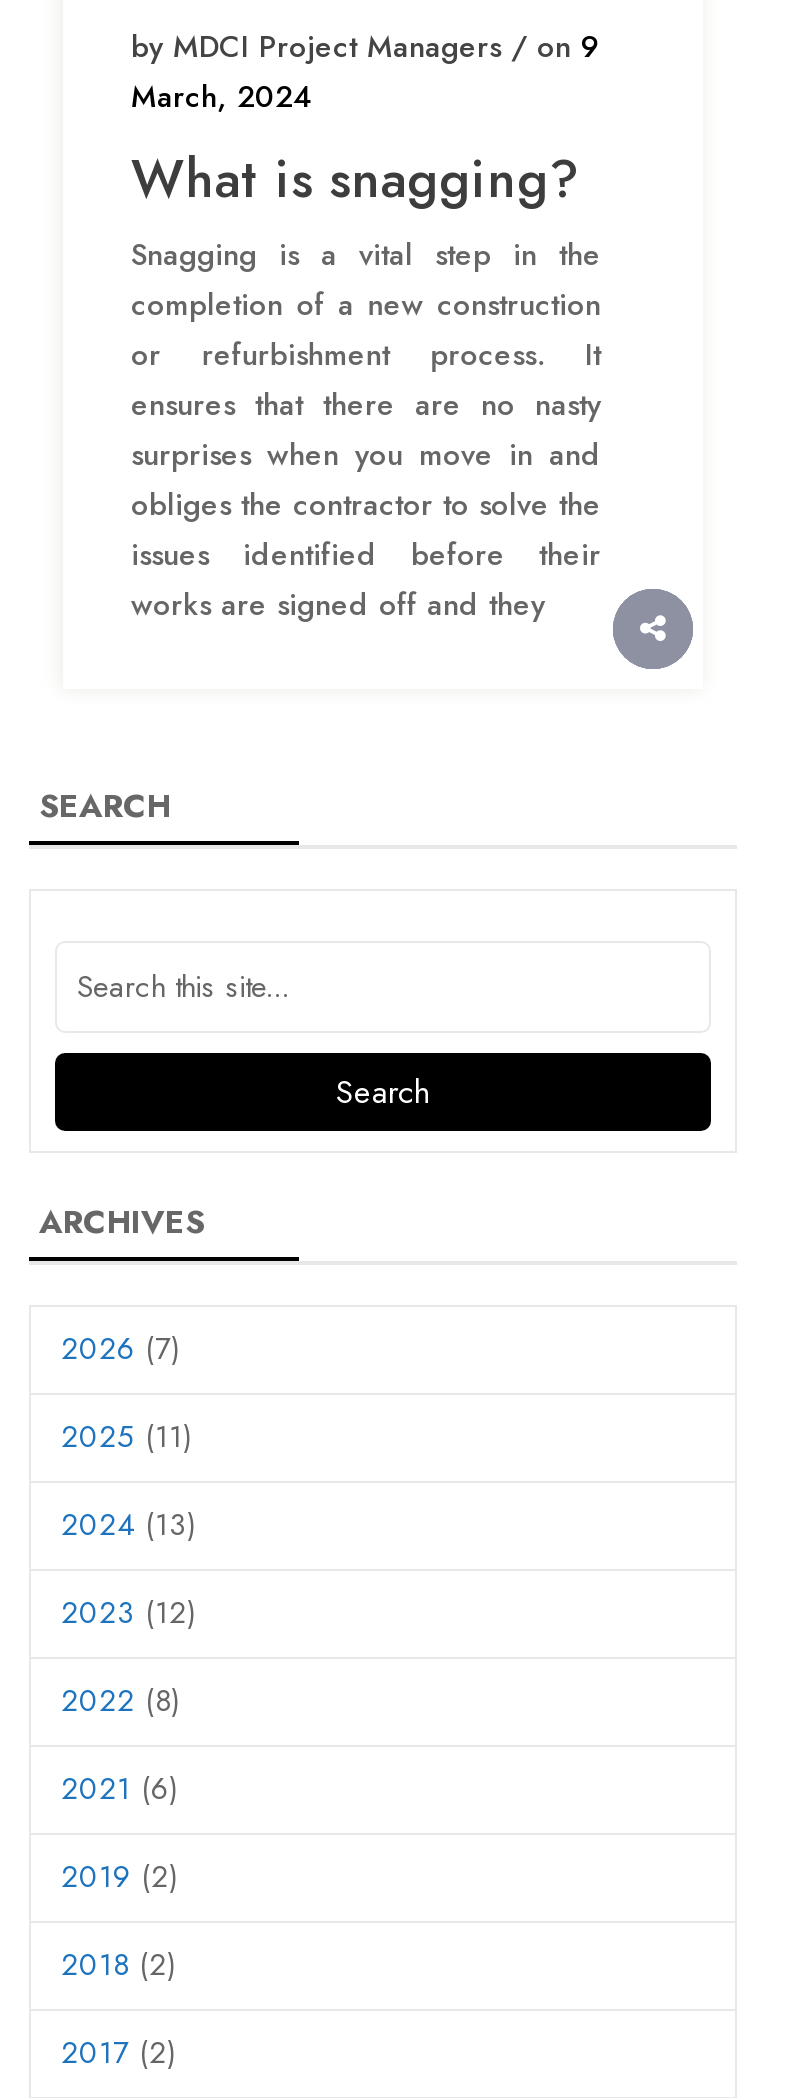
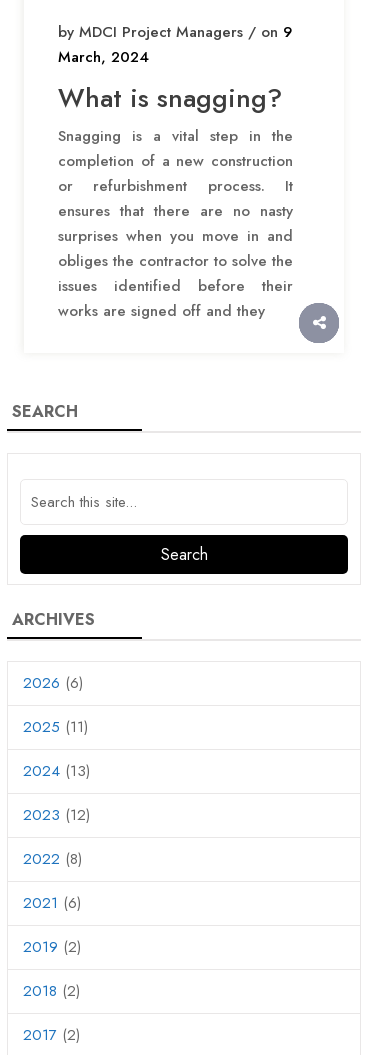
[61,1327,179,1371] 2026 (7) -> [23,672,83,694] 2026 (6)

